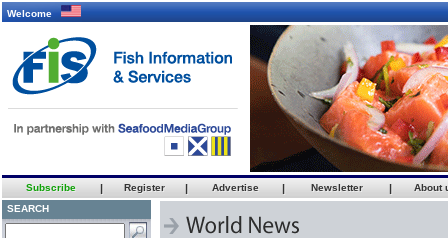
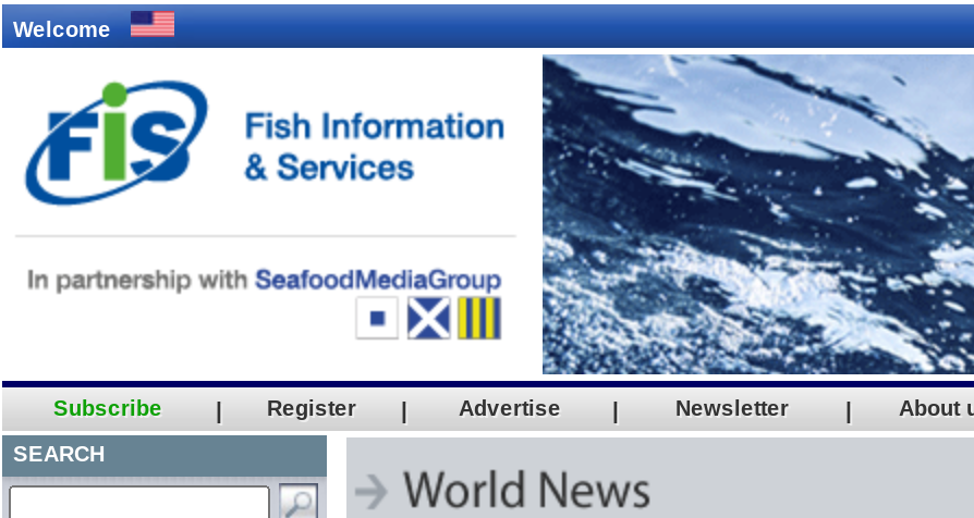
[249,24,445,173] [image] -> [540,54,967,377] [image]

